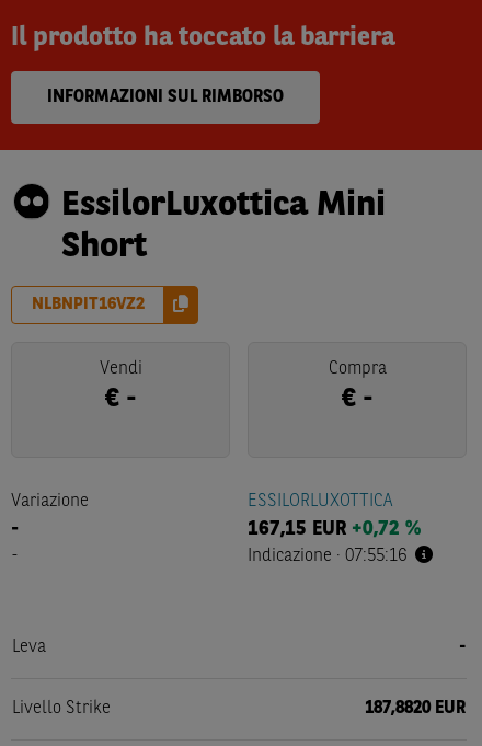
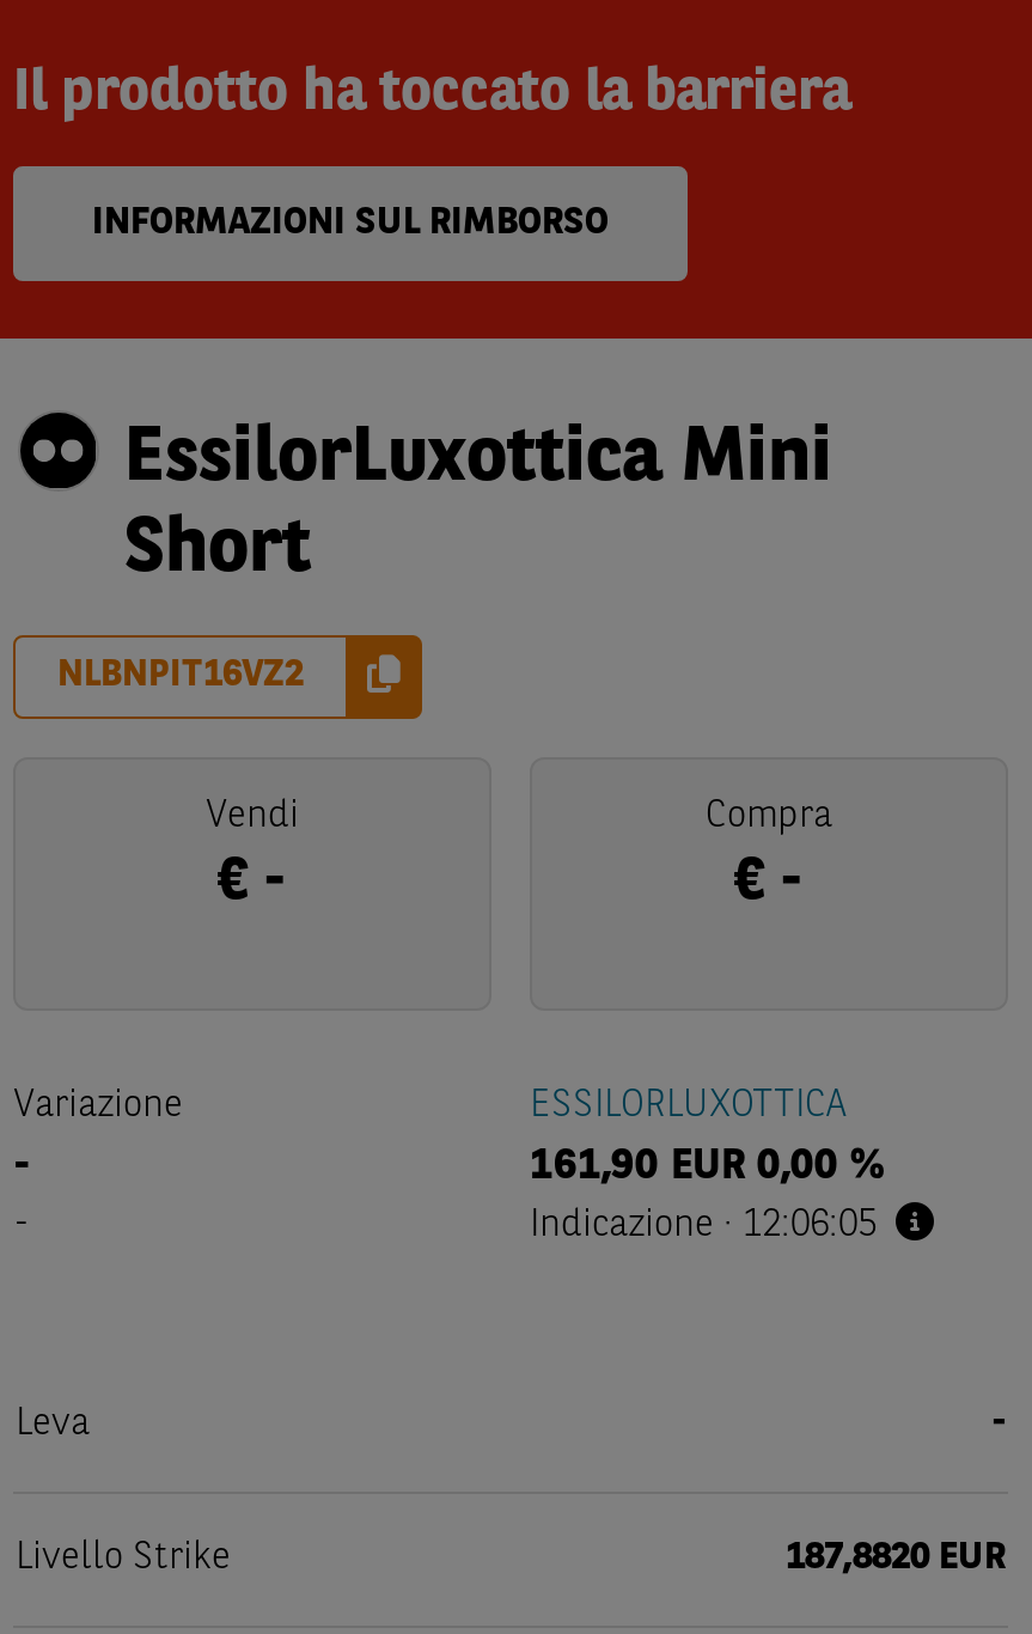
[248,519,421,539] 167,15 EUR +0,72 % -> [530,1145,884,1188] 161,90 EUR 0,00 %
[248,548,406,565] Indicazione · 07:55:16 -> [530,1207,877,1245] Indicazione · 12:06:05

